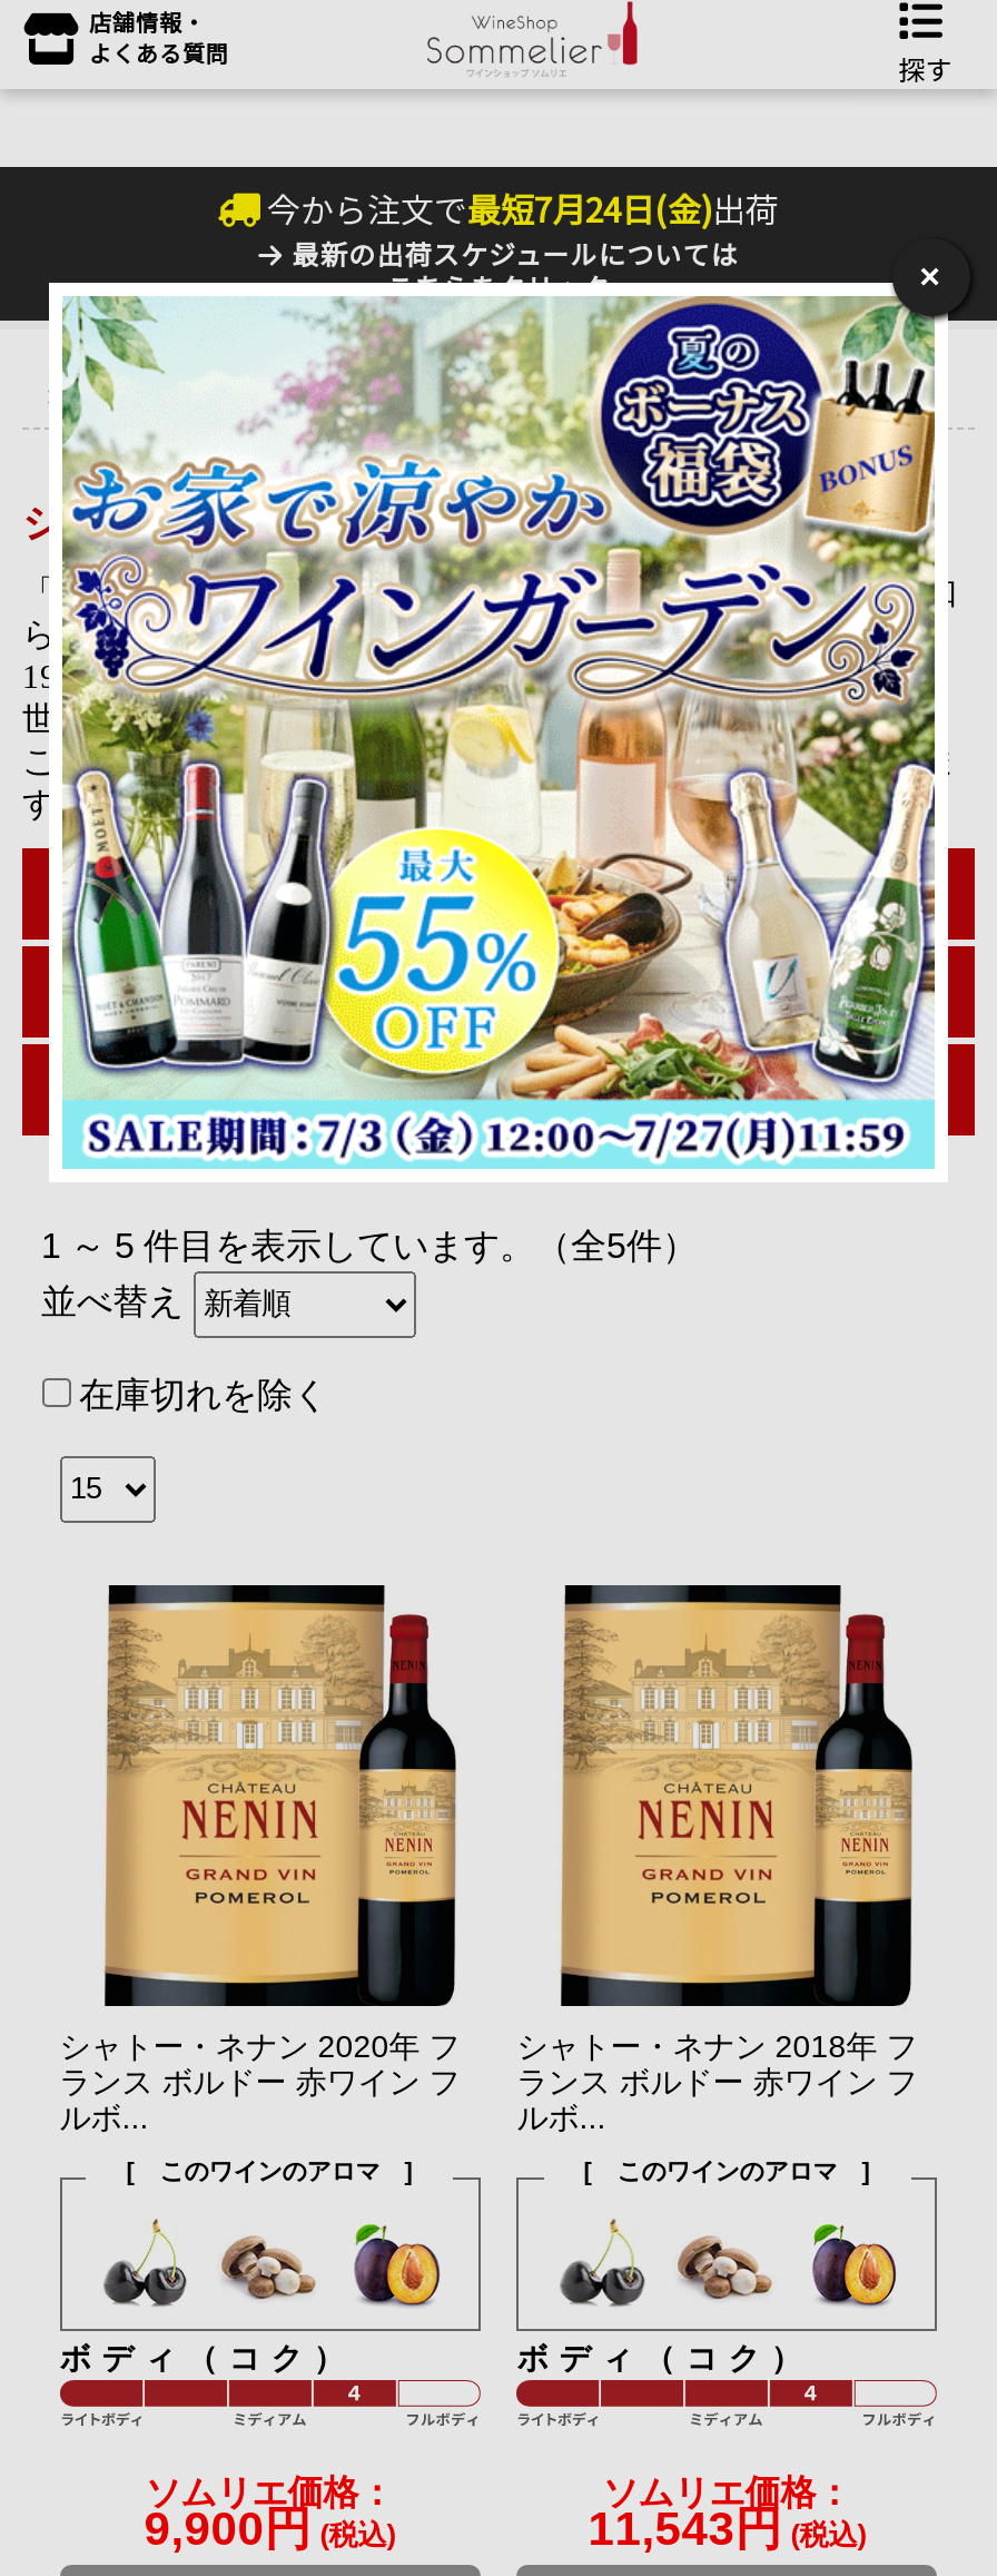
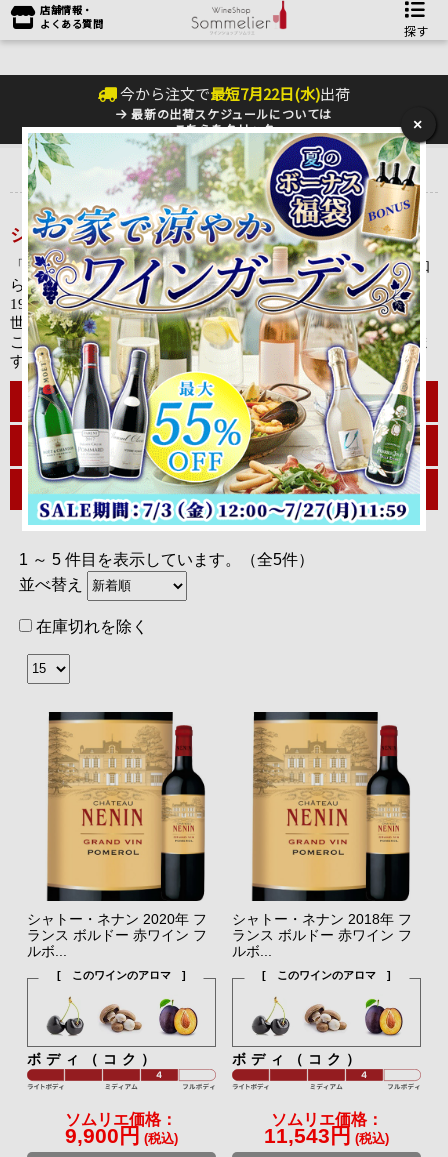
[267,185,779,232] 今から注文で最短7月24日(金)出荷 -> [120,83,350,104] 今から注文で最短7月22日(水)出荷

